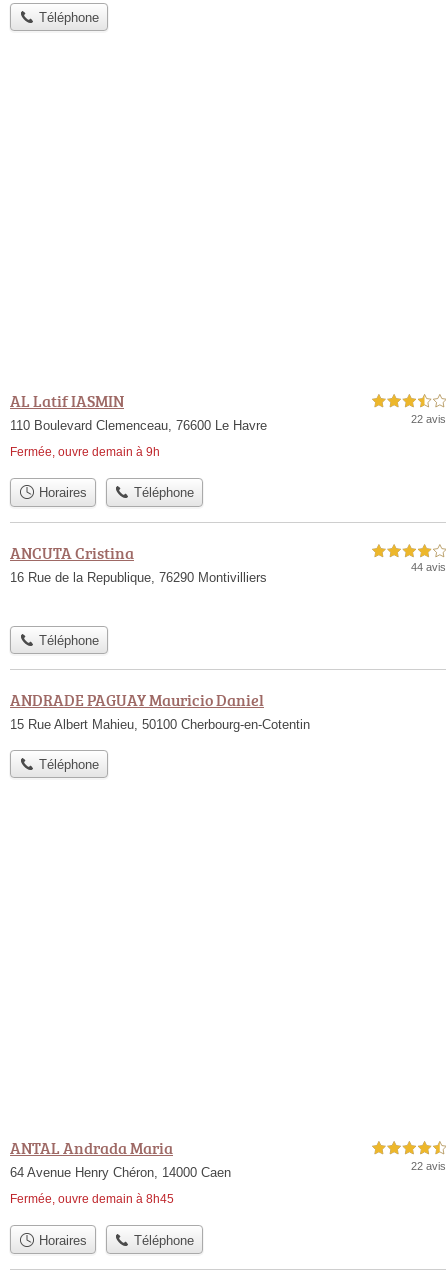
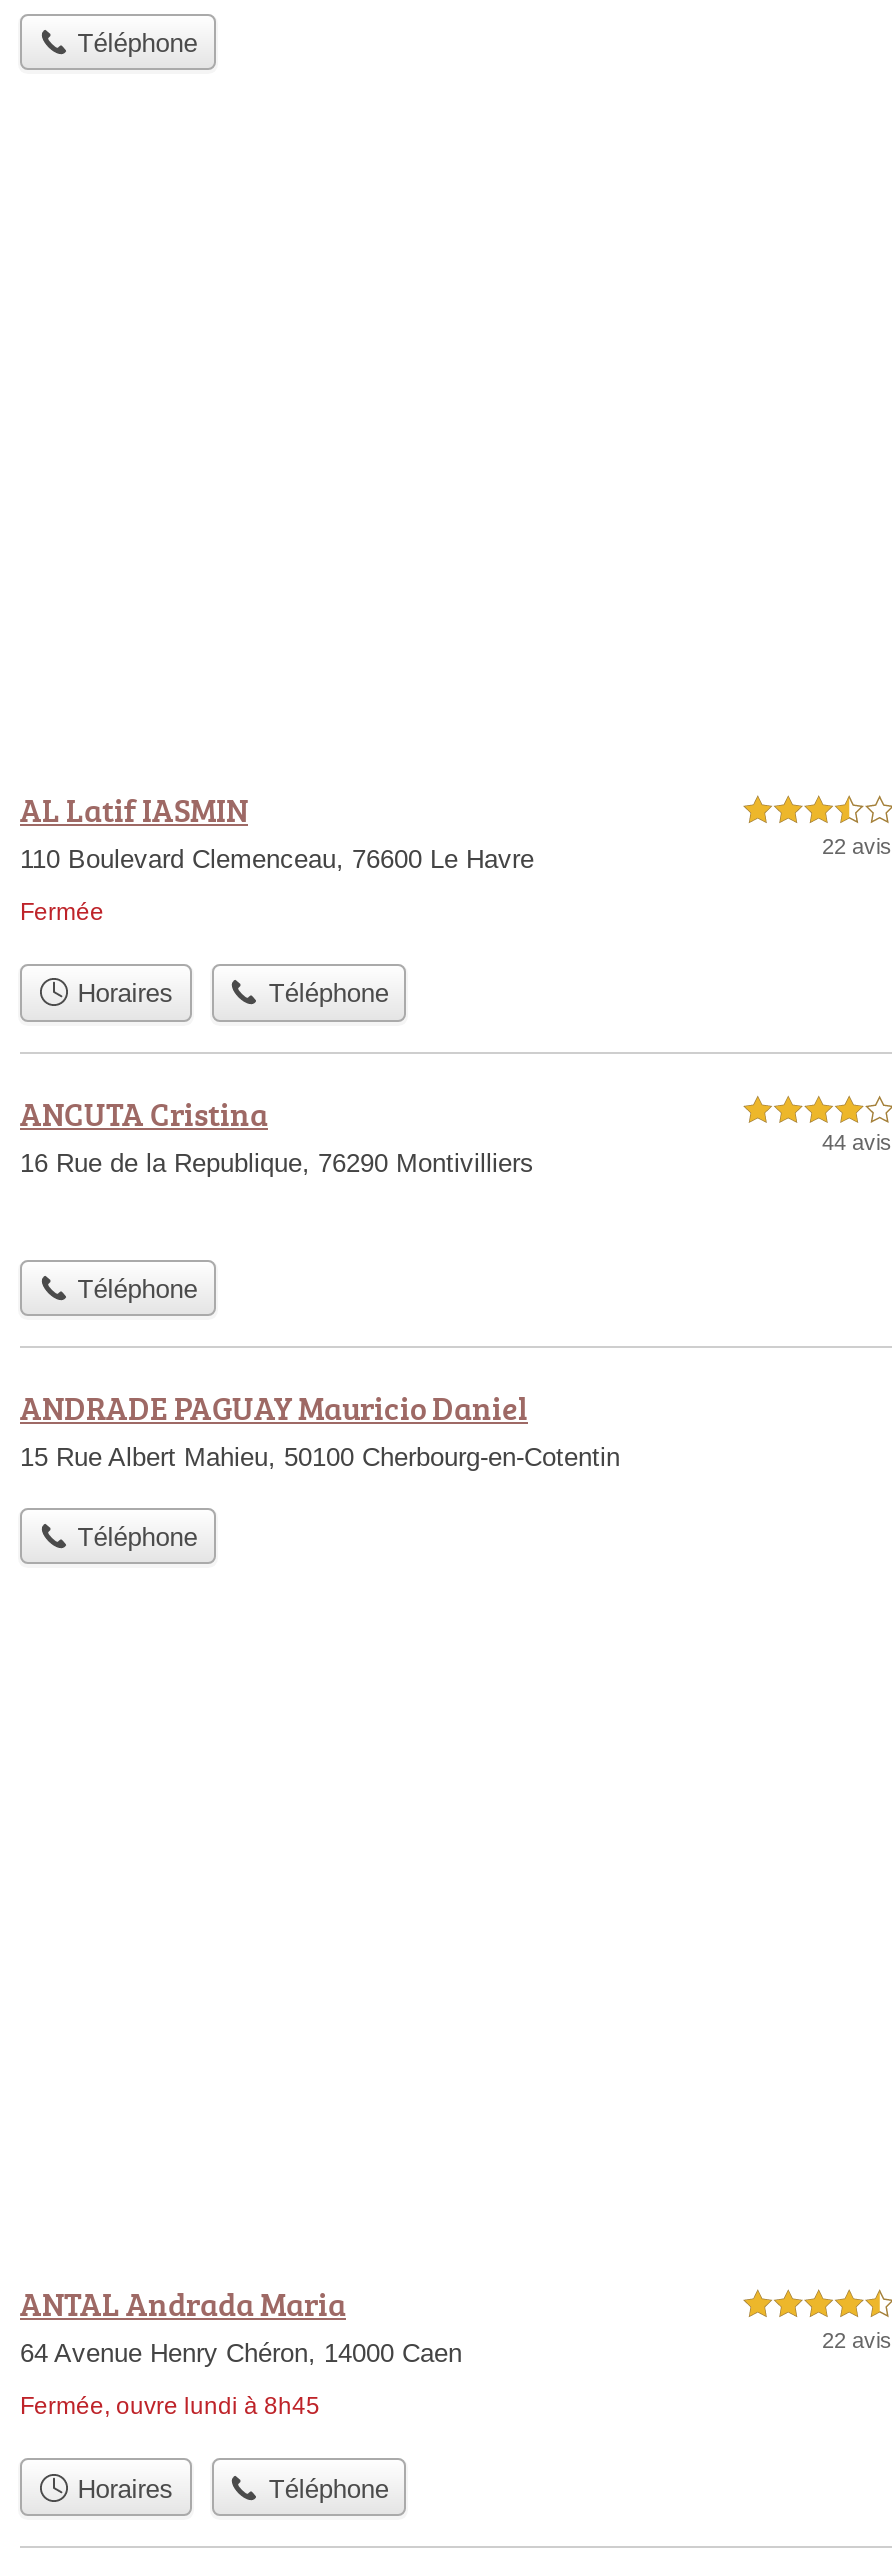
[10,445,160,459] Fermée, ouvre demain à 9h -> [20,898,104,926] Fermée
[10,1192,174,1206] Fermée, ouvre demain à 8h45 -> [20,2393,320,2421] Fermée, ouvre lundi à 8h45

